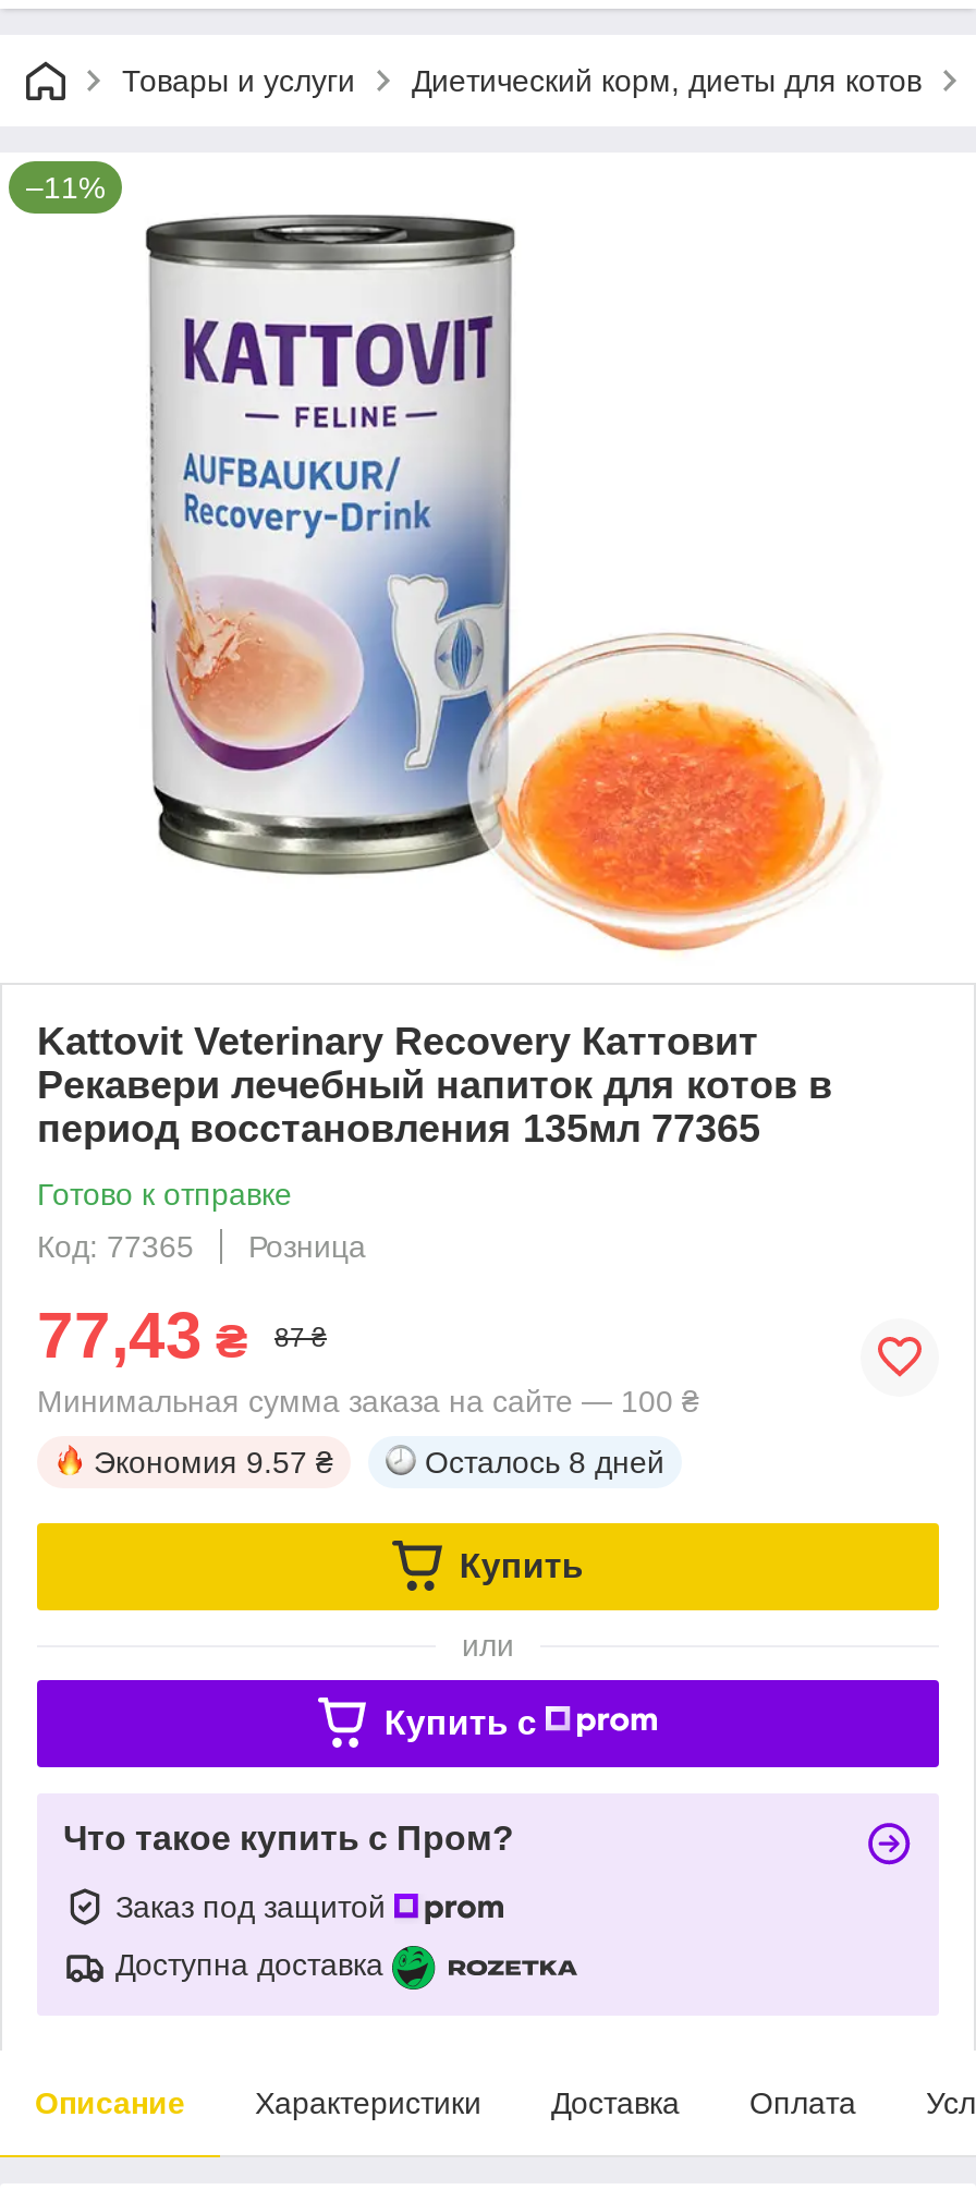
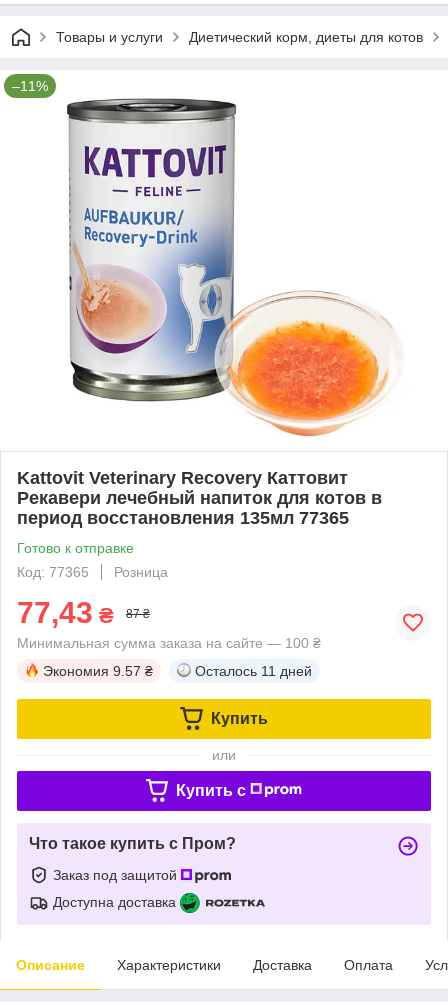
[425,1444,664,1479] Осталось 8 дней -> [195,663,312,679] Осталось 11 дней

